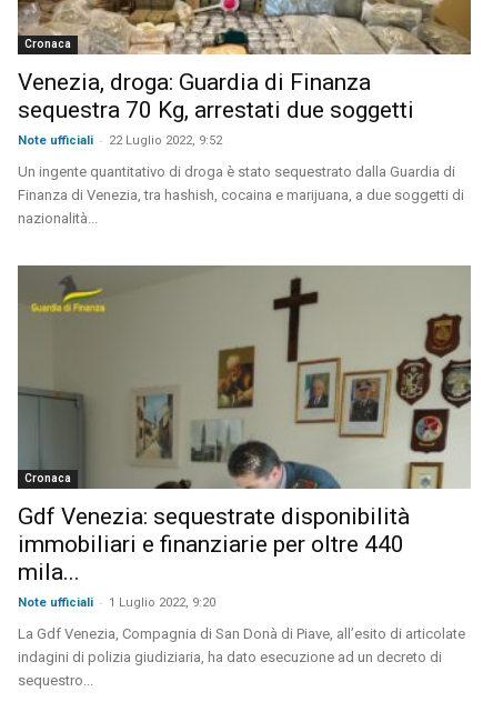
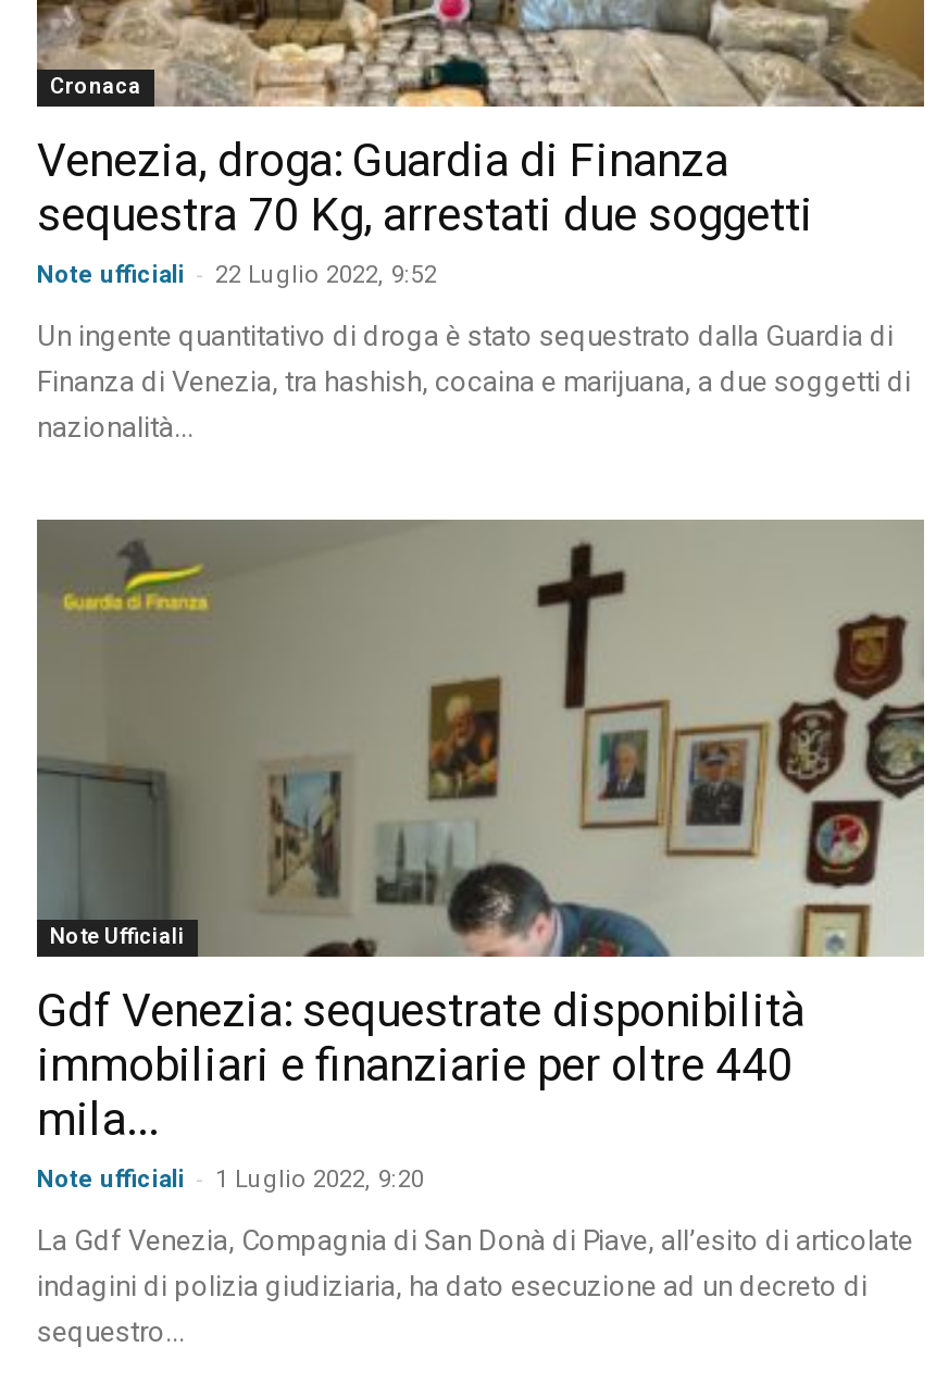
[24,472,71,485] Cronaca -> [50,925,185,948] Note Ufficiali

